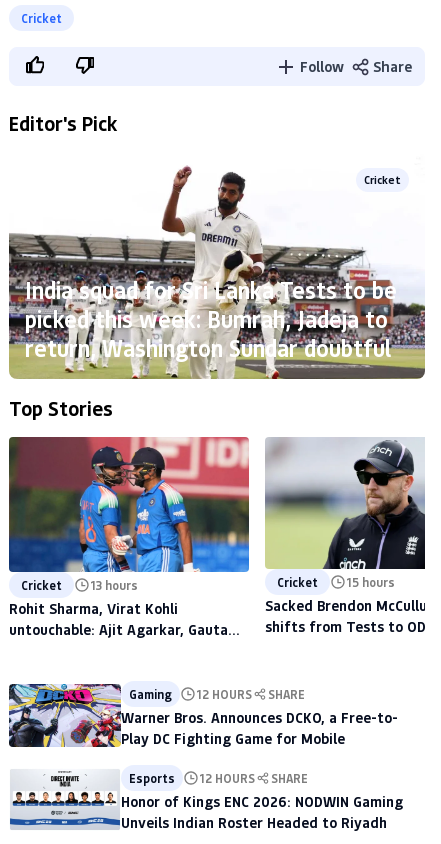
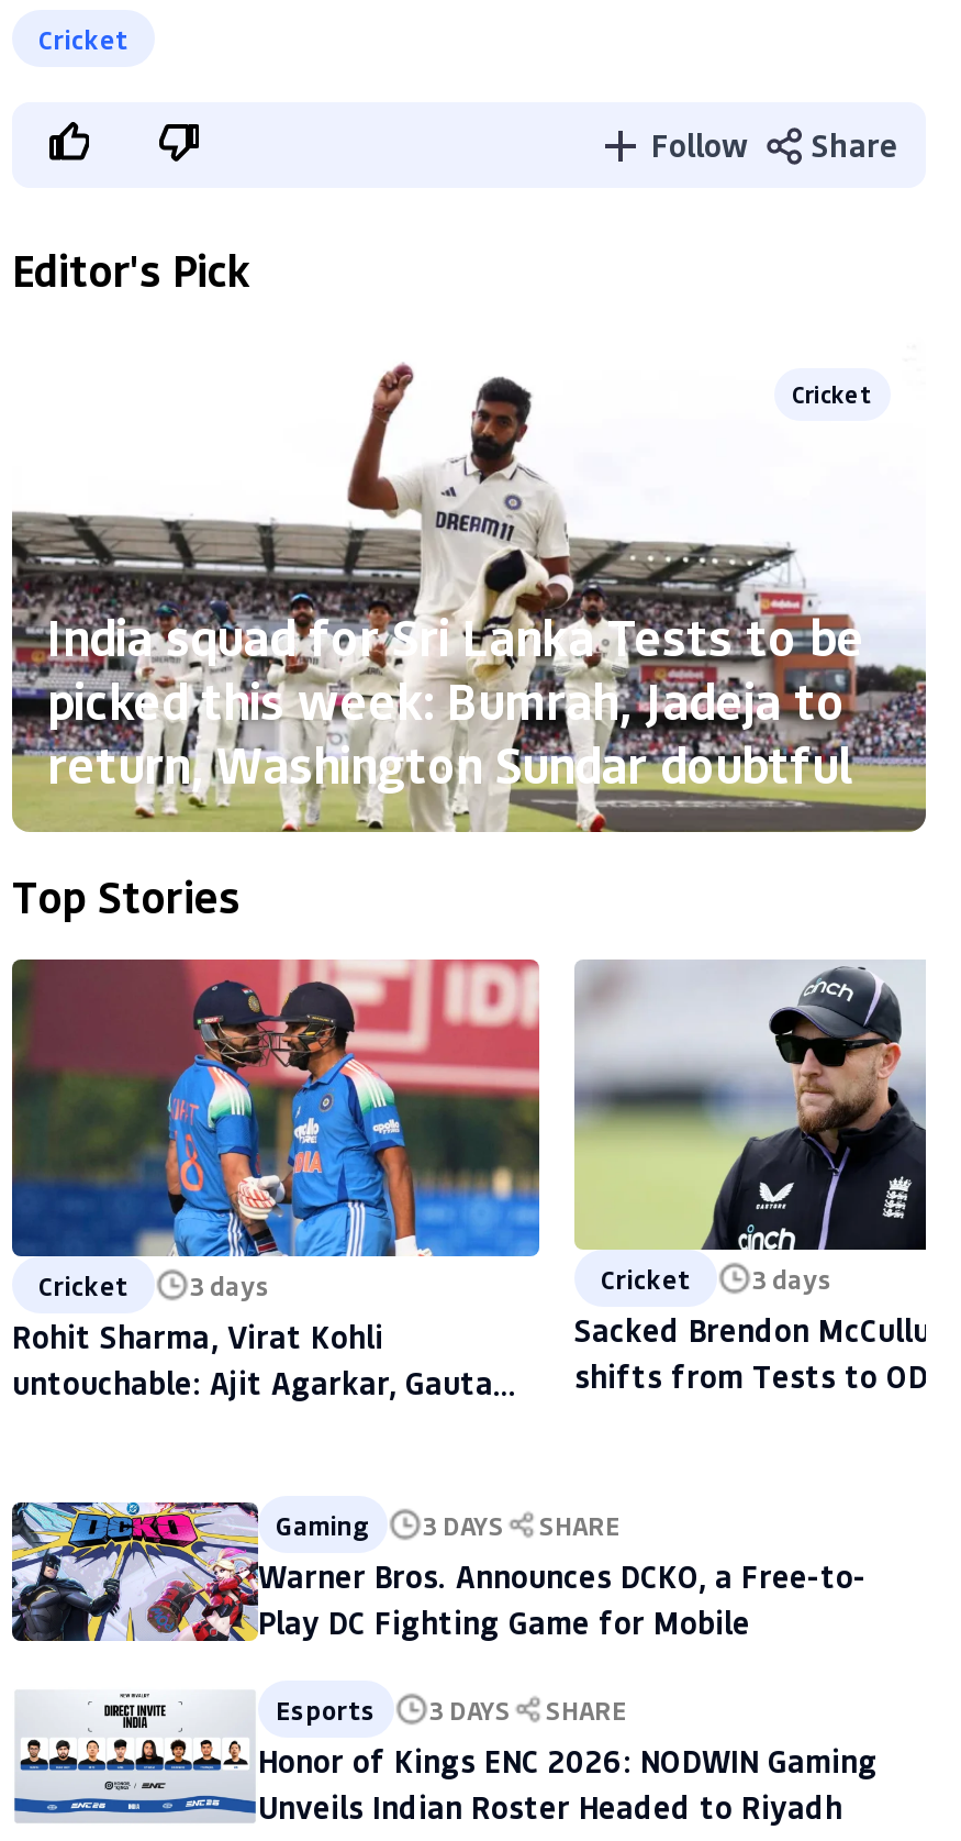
[21,577,138,593] Cricket 13 hours -> [38,1268,271,1304] Cricket 3 days
[277,574,395,590] Cricket 15 hours -> [601,1260,834,1295] Cricket 3 days
[129,686,305,702] Gaming 12 HOURS SHARE -> [276,1508,621,1543] Gaming 3 DAYS SHARE
[129,770,308,786] Esports 12 HOURS SHARE -> [276,1693,627,1728] Esports 3 DAYS SHARE

